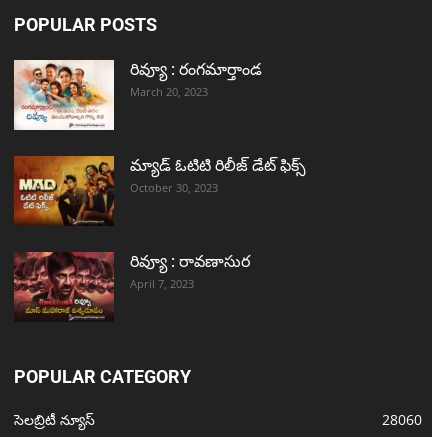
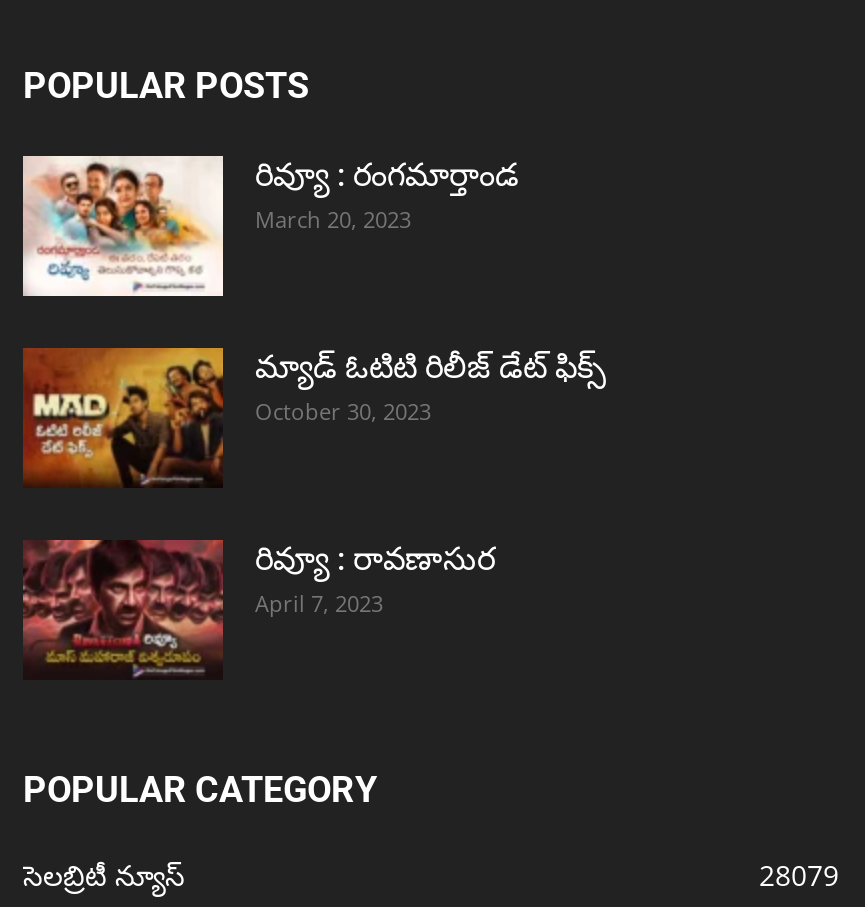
[382,410,422,429] 28060 -> [759,856,839,894] 28079

